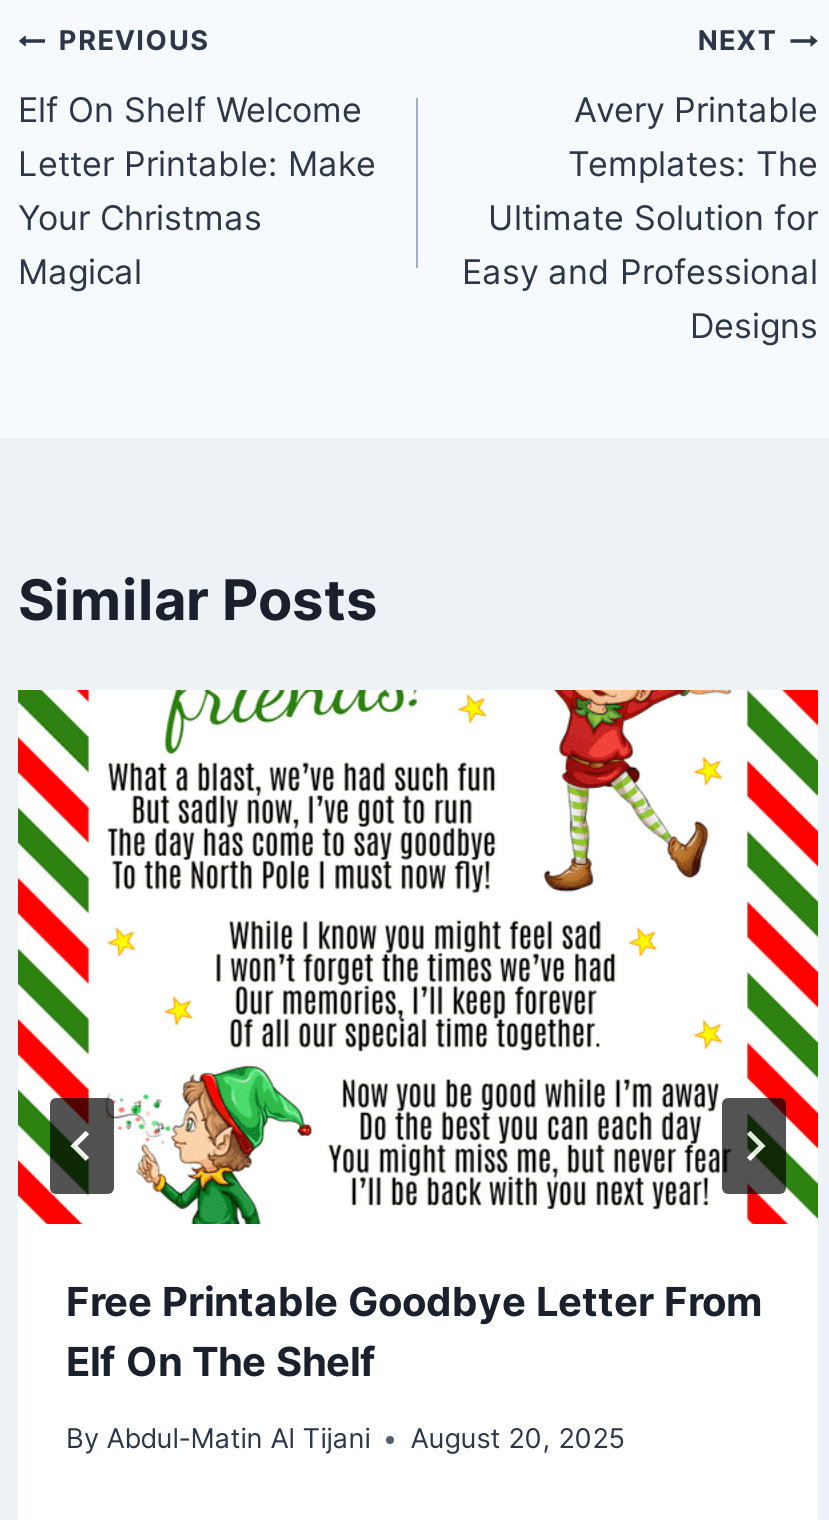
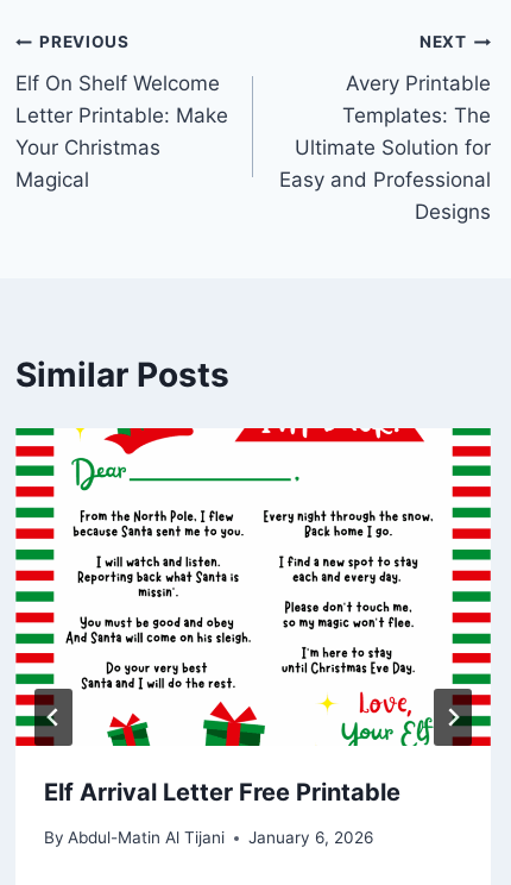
[16,688,820,1385] [image] | Free Printable Goodbye Letter From | Elf On The Shelf -> [14,427,492,806] [image] | Elf Arrival Letter Free Printable
[66,1422,624,1454] By Abdul-Matin Al Tijani August 20, 2025 -> [44,828,373,847] By Abdul-Matin Al Tijani January 6, 2026

